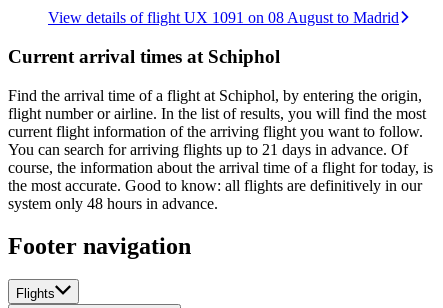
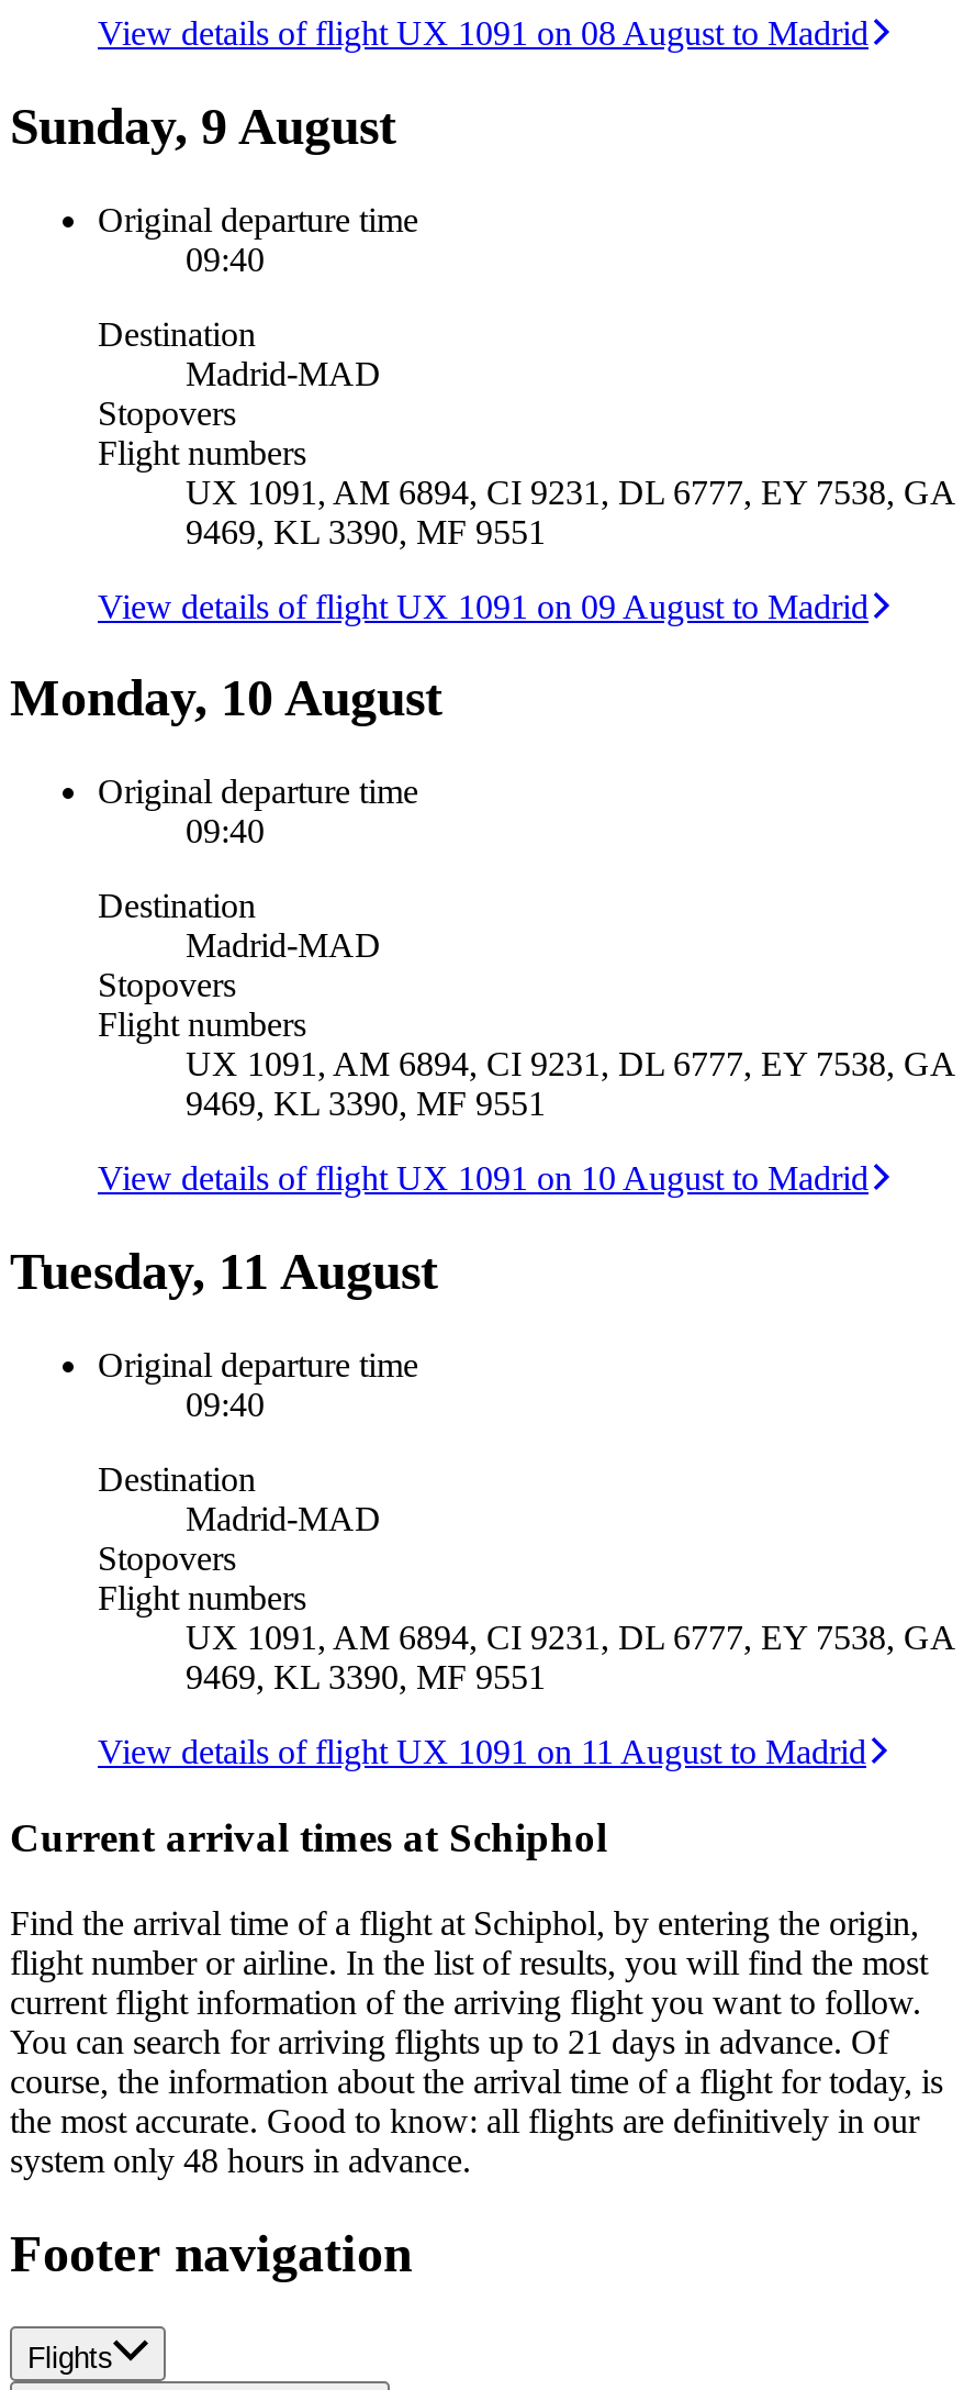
none -> [10,97,954,1770] Sunday, 9 August | Original departure time | 09:40 | Destination | Madrid-MAD | Stopovers | Flight numbers | UX 1091, AM 6894, CI 9231, DL 6777, EY 7538, GA | 9469, KL 3390, MF 9551 | View details of flight UX 1091 on 09 August to Madrid | Monday, 10 August | Original departure time | 09:40 | Destination | Madrid-MAD | Stopovers | Flight numbers | UX 1091, AM 6894, CI 9231, DL 6777, EY 7538, GA | 9469, KL 3390, MF 9551 | View details of flight UX 1091 on 10 August to Madrid | Tuesday, 11 August | Original departure time | 09:40 | Destination | Madrid-MAD | Stopovers | Flight numbers | UX 1091, AM 6894, CI 9231, DL 6777, EY 7538, GA | 9469, KL 3390, MF 9551 | View details of flight UX 1091 on 11 August to Madrid

